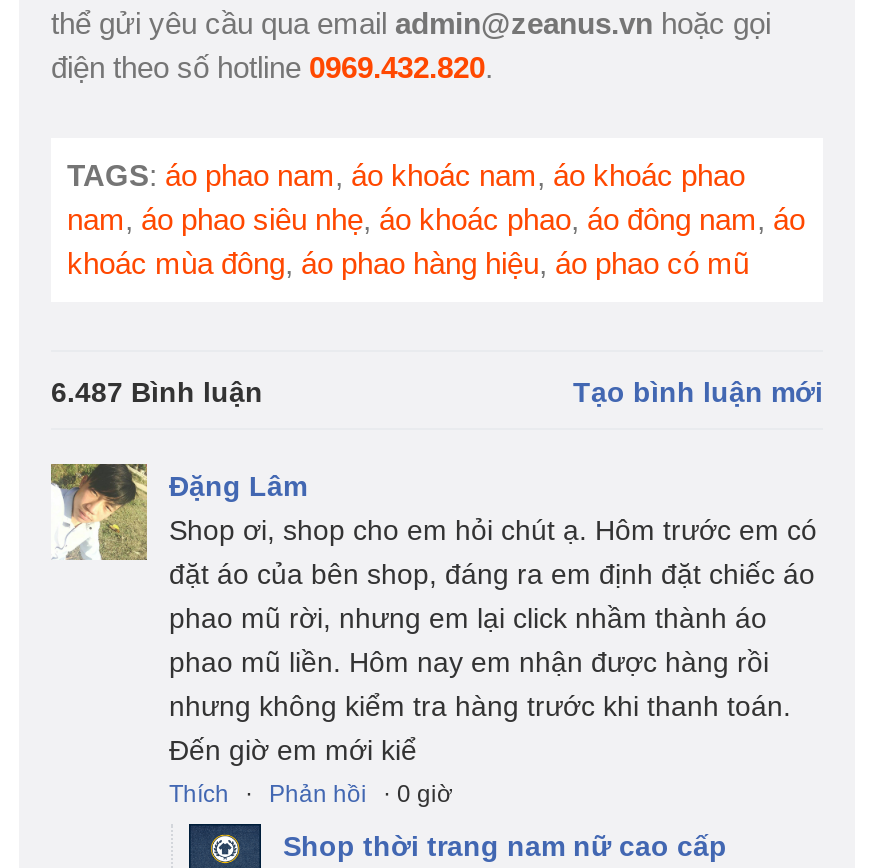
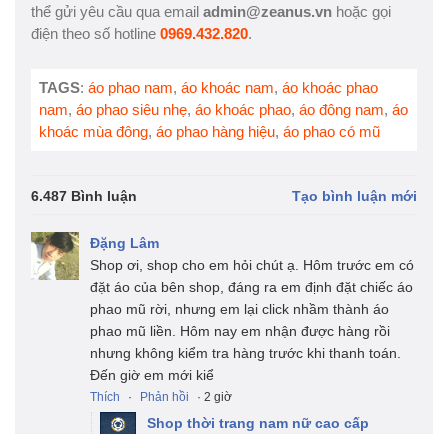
[169,780,453,808] Thích · Phản hồi · 0 giờ -> [90,390,232,404] Thích · Phản hồi · 2 giờ

